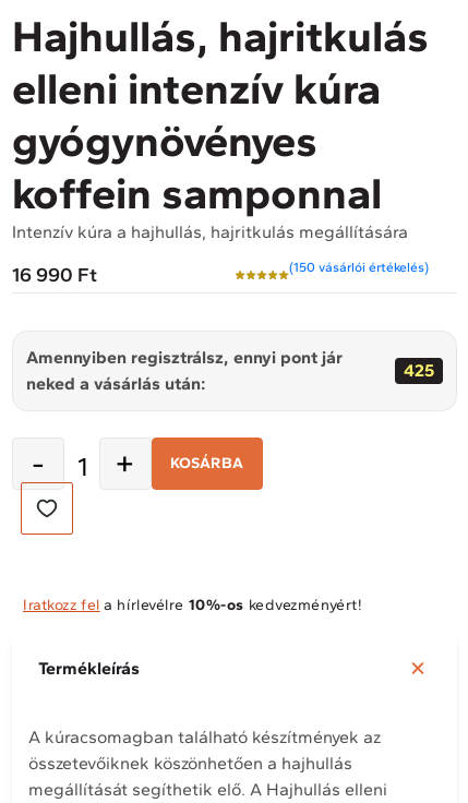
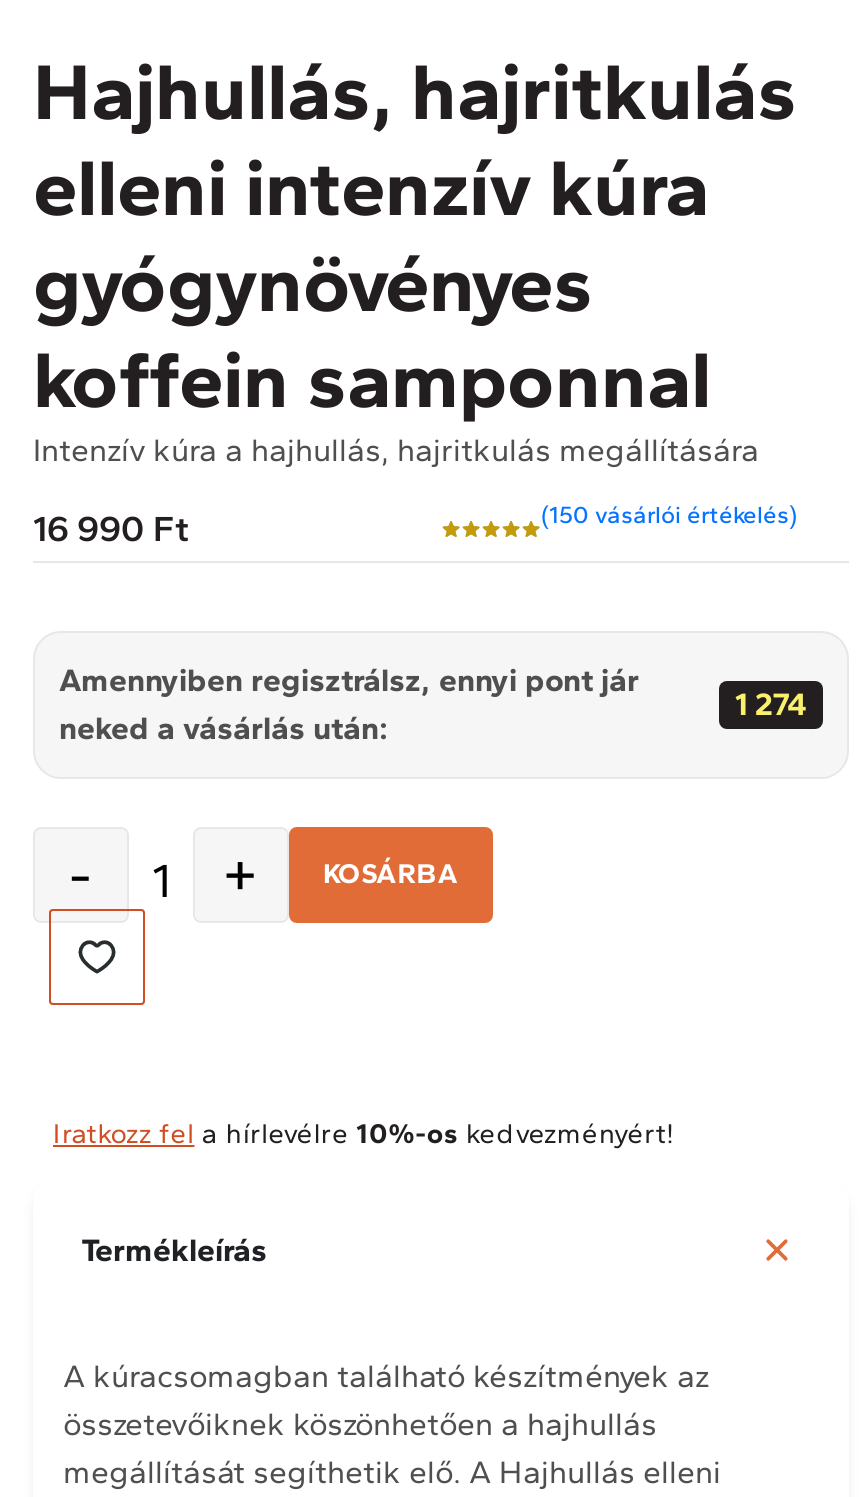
[404,360,434,381] 425 -> [735,686,807,724] 1 274

